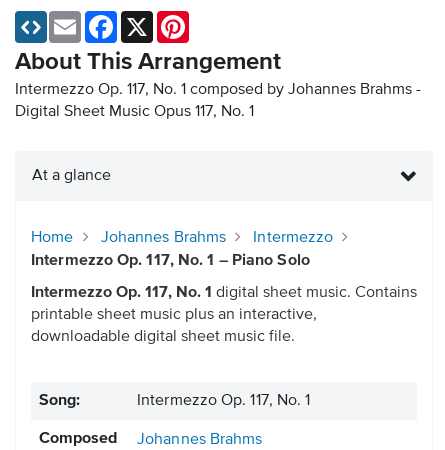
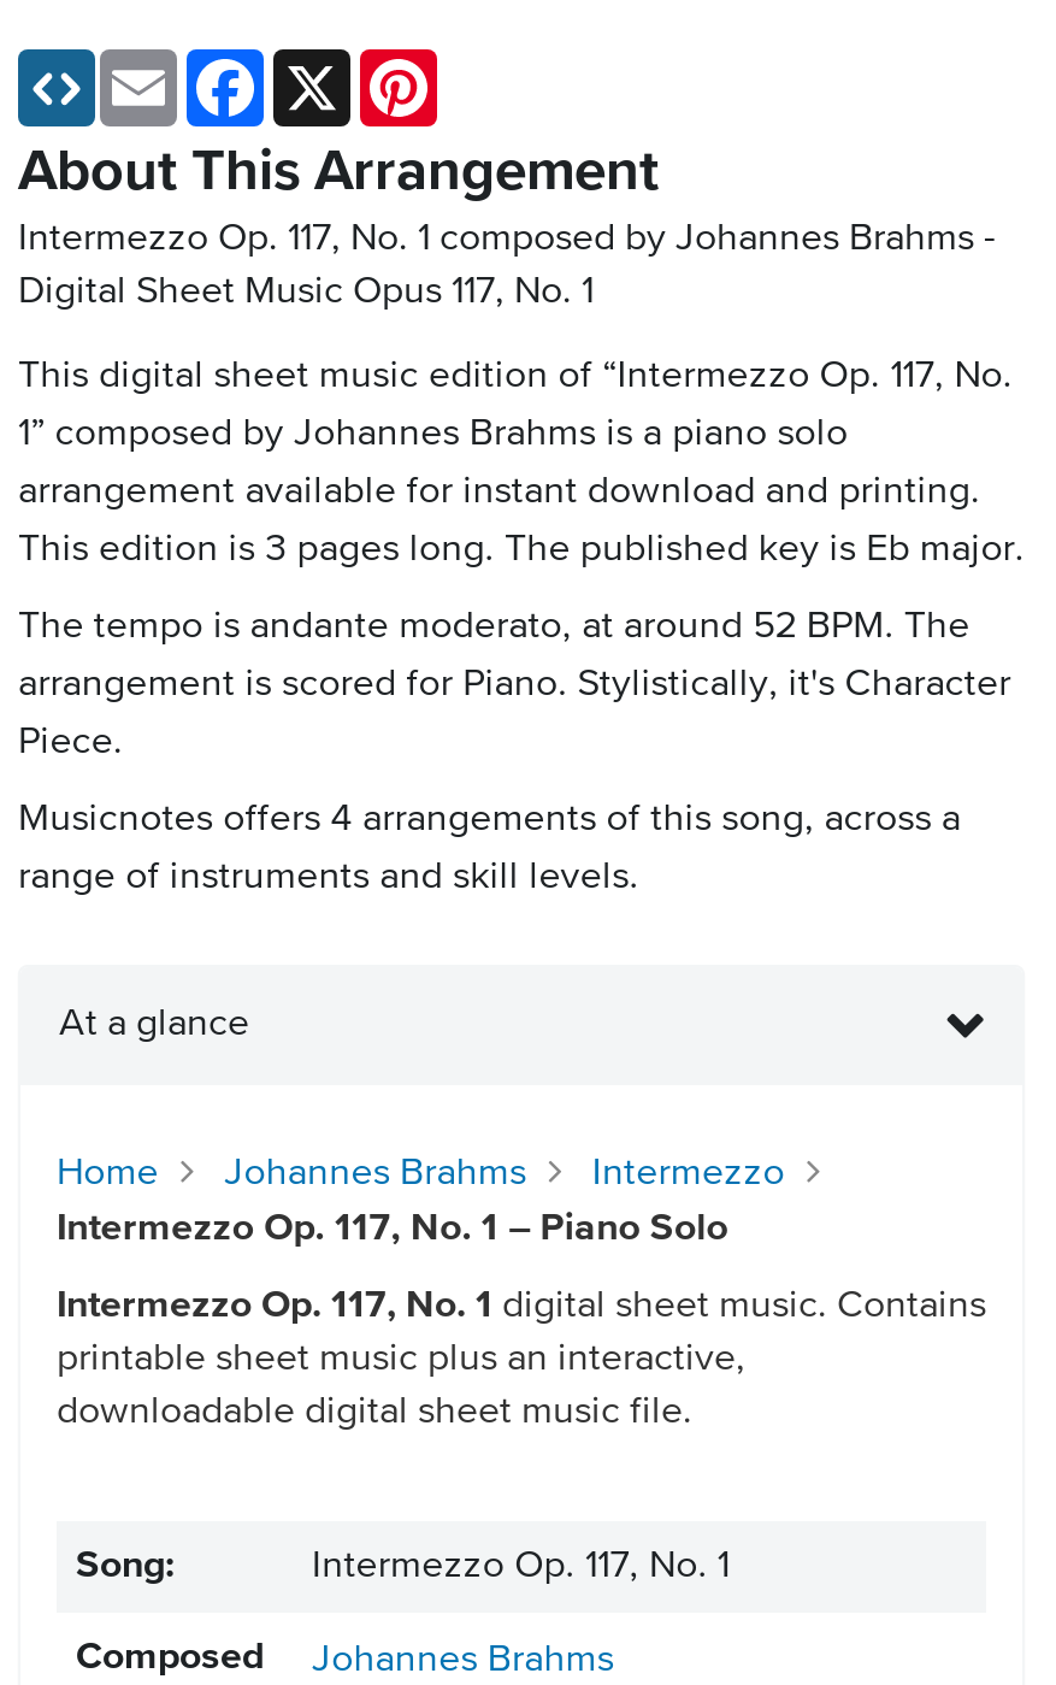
none -> [18,358,1025,898] This digital sheet music edition of “Intermezzo Op. 117, No. | 1” composed by Johannes Brahms is a piano solo | arrangement available for instant download and printing. | This edition is 3 pages long. The published key is Eb major. | The tempo is andante moderato, at around 52 BPM. The | arrangement is scored for Piano. Stylistically, it's Character | Piece. | Musicnotes offers 4 arrangements of this song, across a | range of instruments and skill levels.

